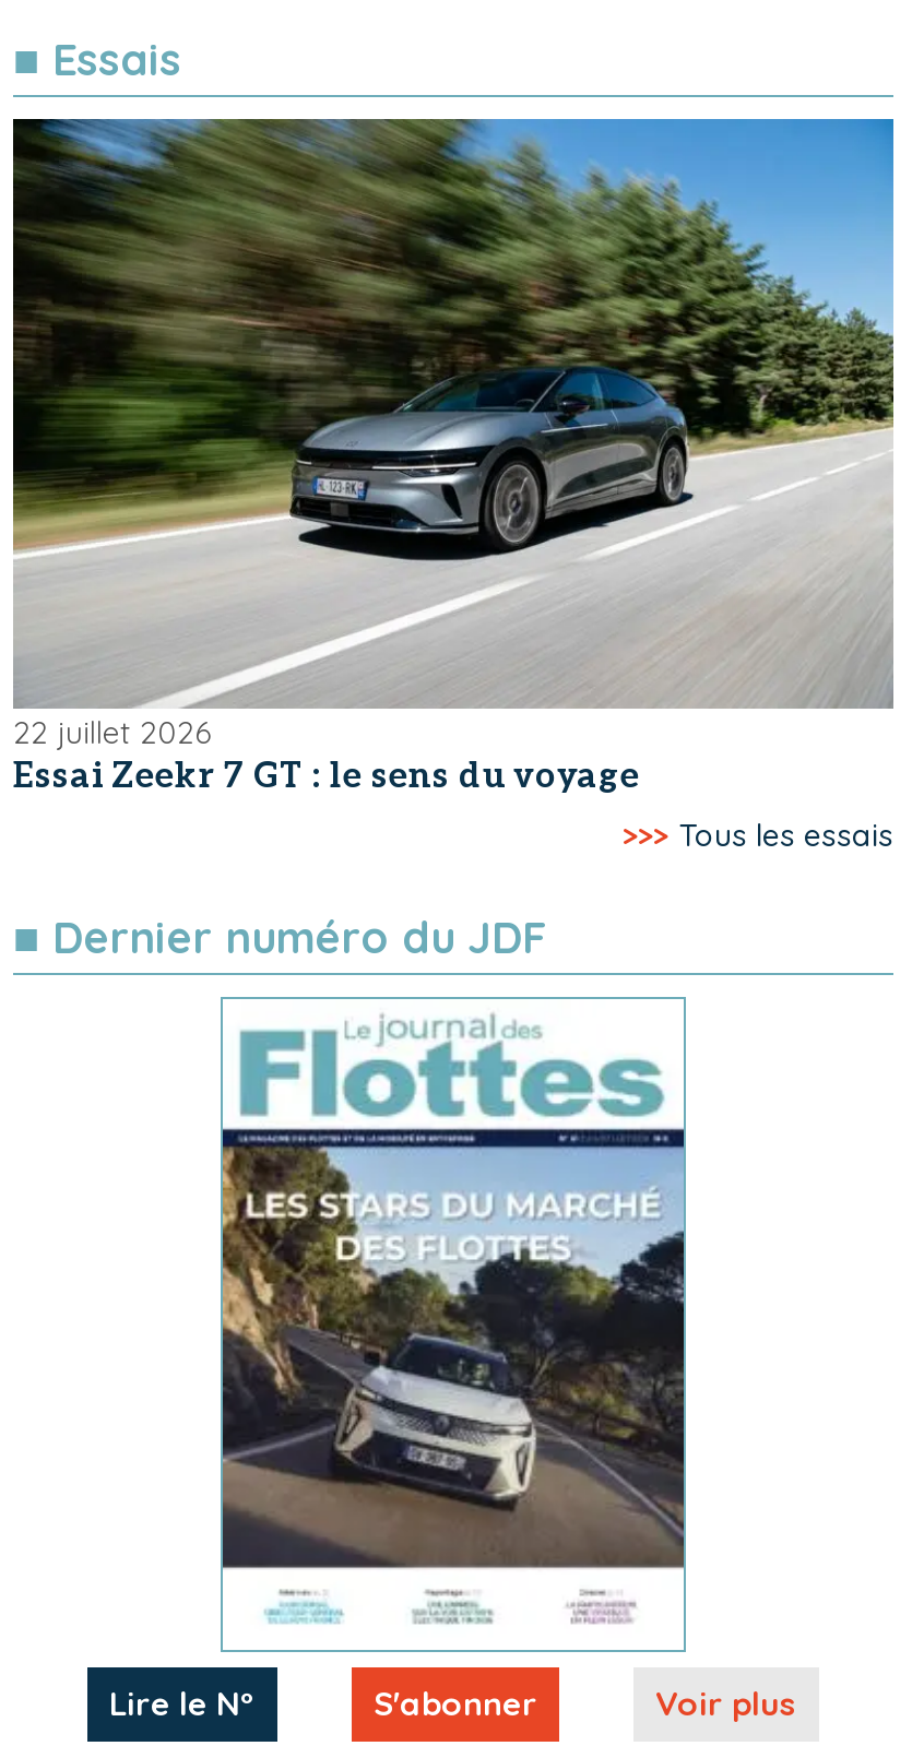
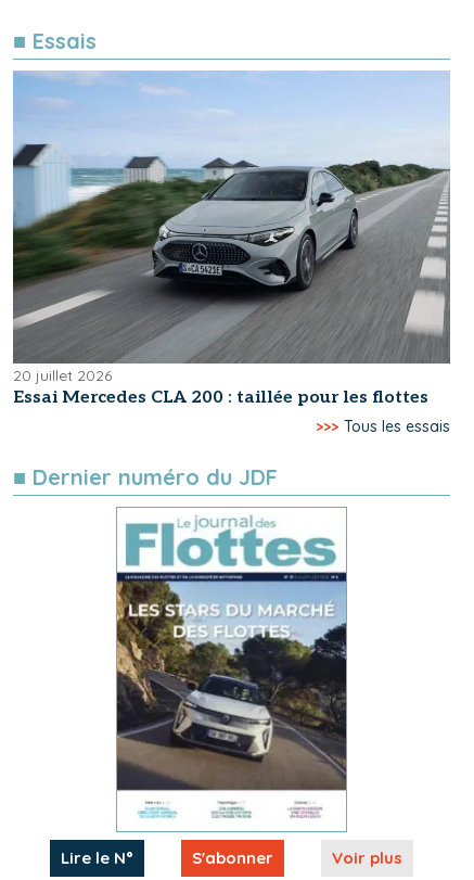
[11,117,893,753] [image] | 22 juillet 2026 -> [12,71,450,386] [image] | 20 juillet 2026
[13,758,640,799] Essai Zeekr 7 GT : le sens du voyage -> [13,388,428,408] Essai Mercedes CLA 200 : taillée pour les flottes

